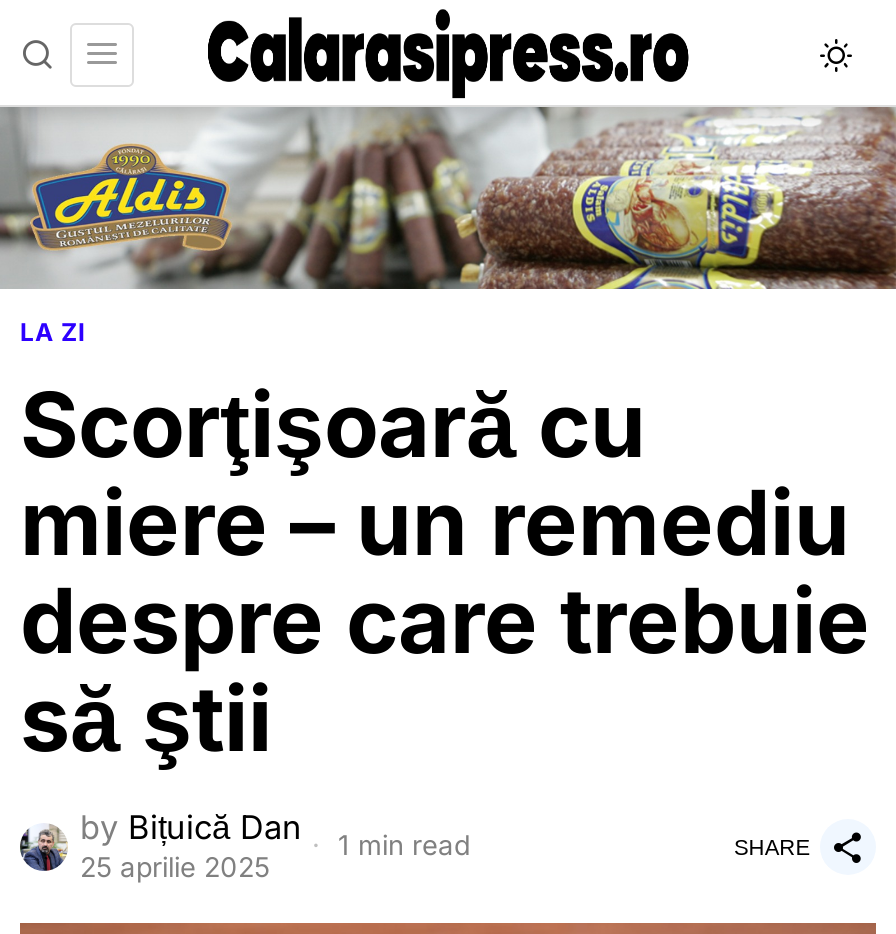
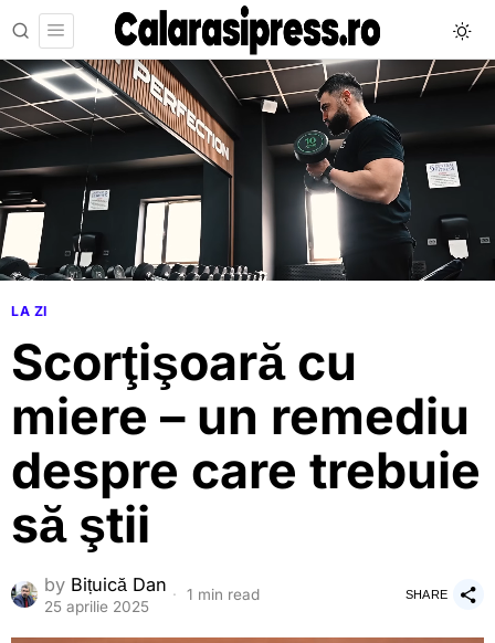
[6,105,890,291] [image] -> [3,59,492,282] [image]

